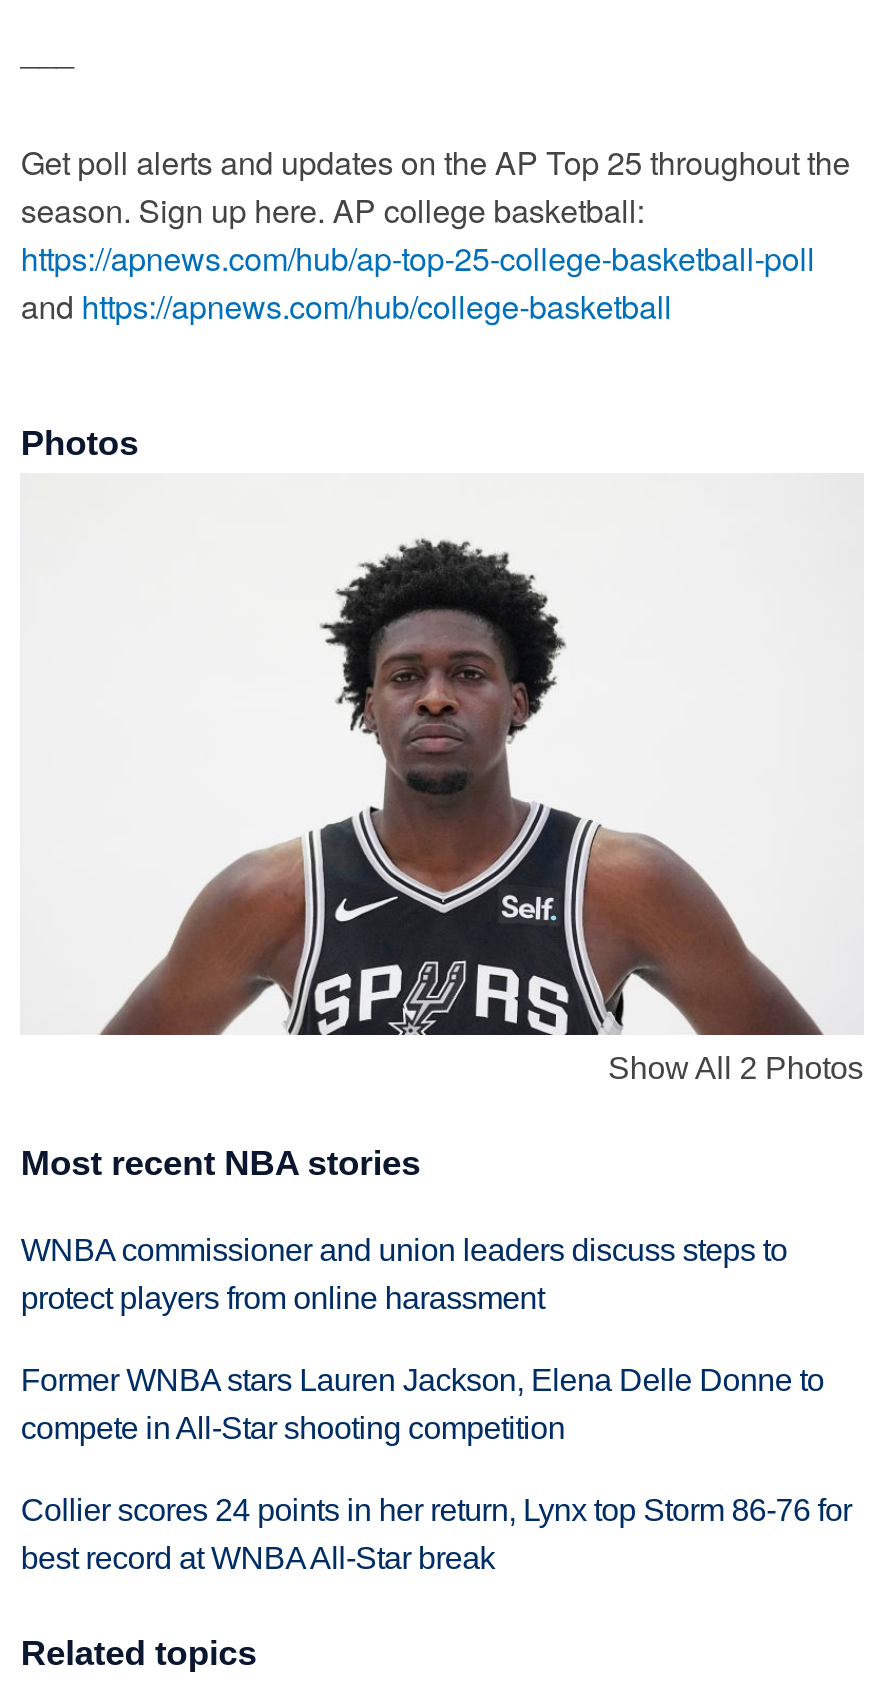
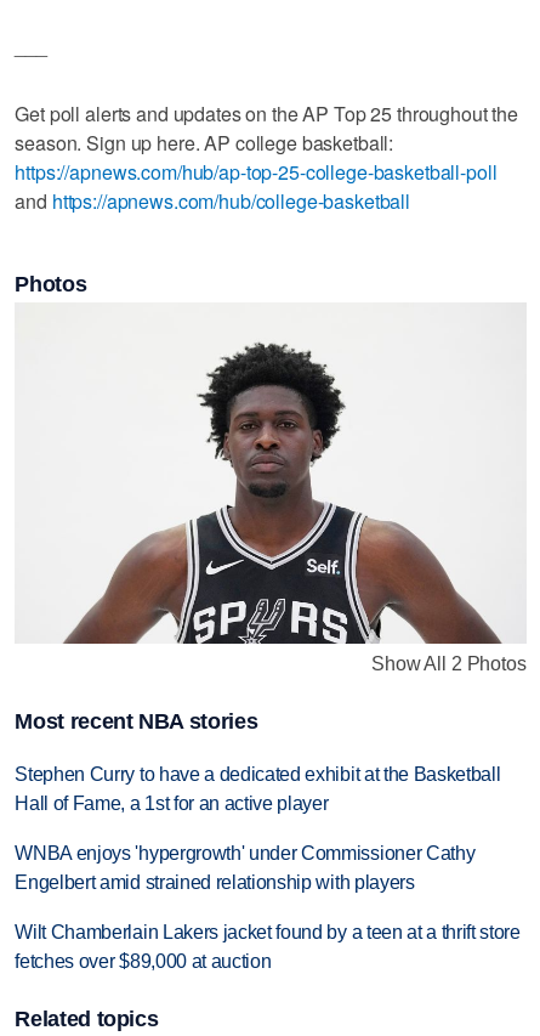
[21,1233,787,1315] WNBA commissioner and union leaders discuss steps to | protect players from online harassment -> [15,764,501,813] Stephen Curry to have a dedicated exhibit at the Basketball | Hall of Fame, a 1st for an active player
[21,1362,824,1444] Former WNBA stars Lauren Jackson, Elena Delle Donne to | compete in All-Star shooting competition -> [15,843,475,892] WNBA enjoys 'hypergrowth' under Commissioner Cathy | Engelbert amid strained relationship with players
[21,1492,852,1574] Collier scores 24 points in her return, Lynx top Storm 86-76 for | best record at WNBA All-Star break -> [15,921,520,971] Wilt Chamberlain Lakers jacket found by a teen at a thrift store | fetches over $89,000 at auction

